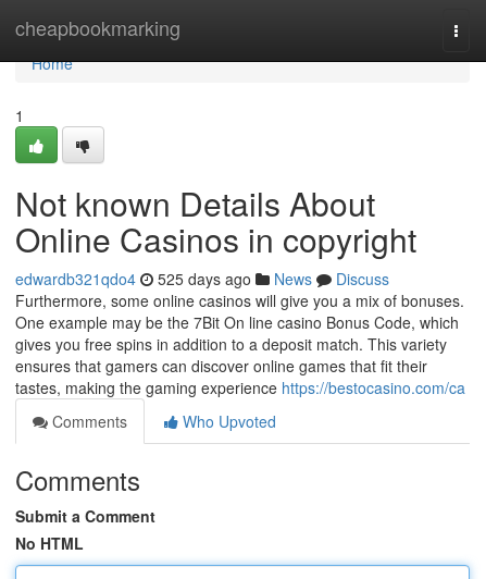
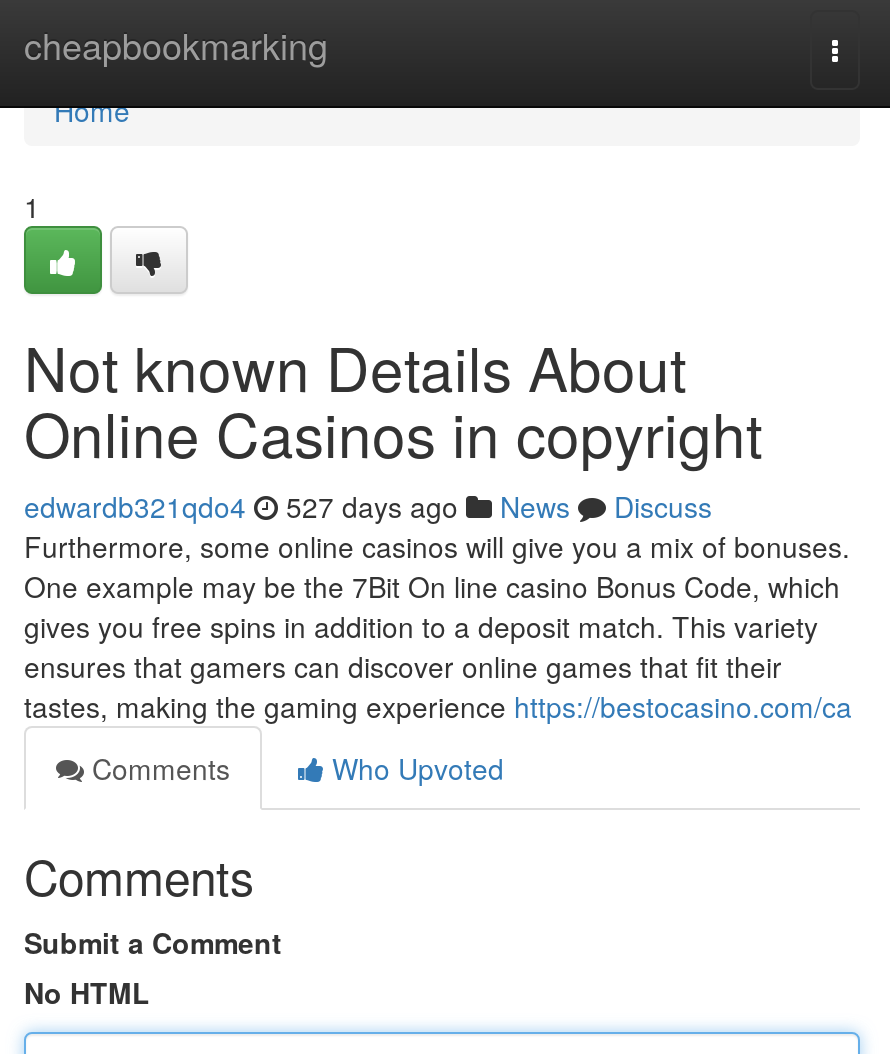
[15,268,389,289] edwardb321qdo4 525 days ago News Discuss -> [24,486,712,526] edwardb321qdo4 527 days ago News Discuss

